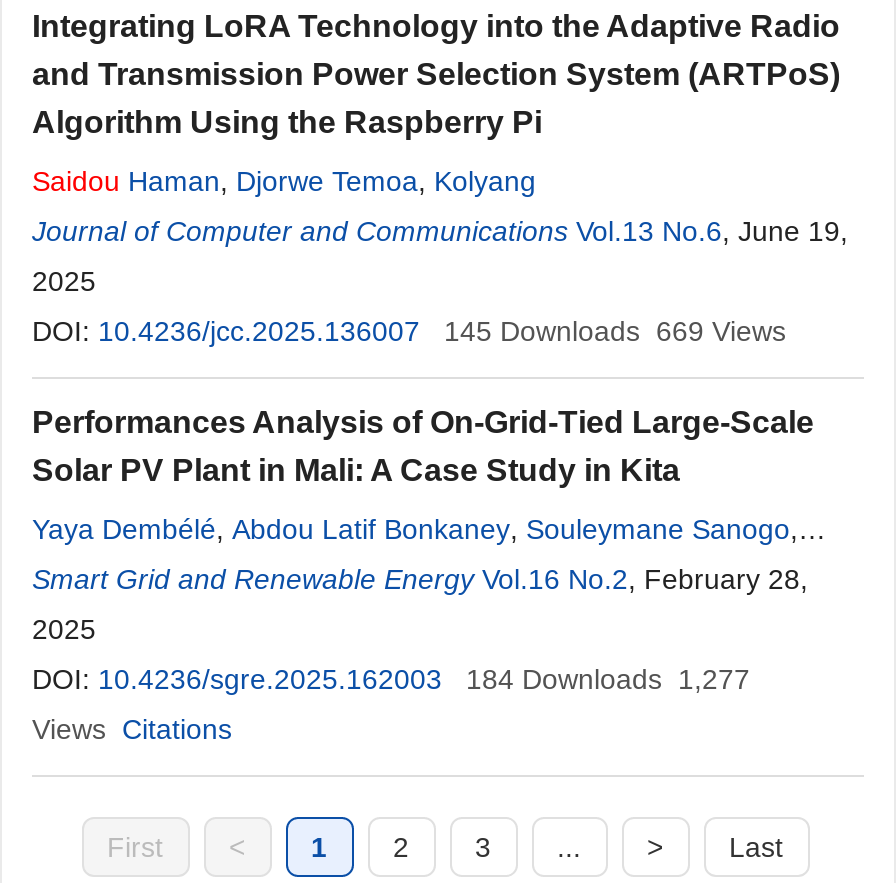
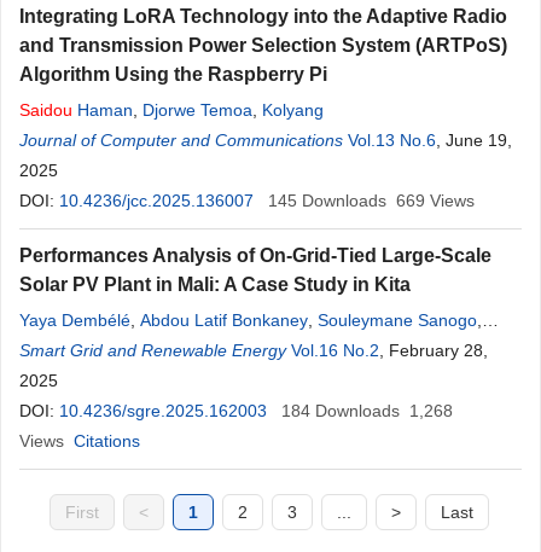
[32,663,750,695] DOI: 10.4236/sgre.2025.162003 184 Downloads 1,277 -> [19,401,453,420] DOI: 10.4236/sgre.2025.162003 184 Downloads 1,268

